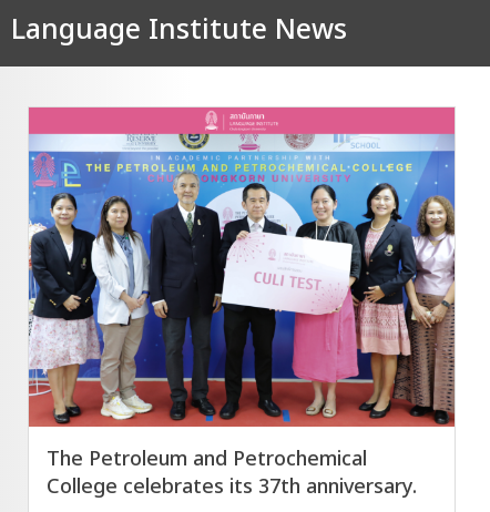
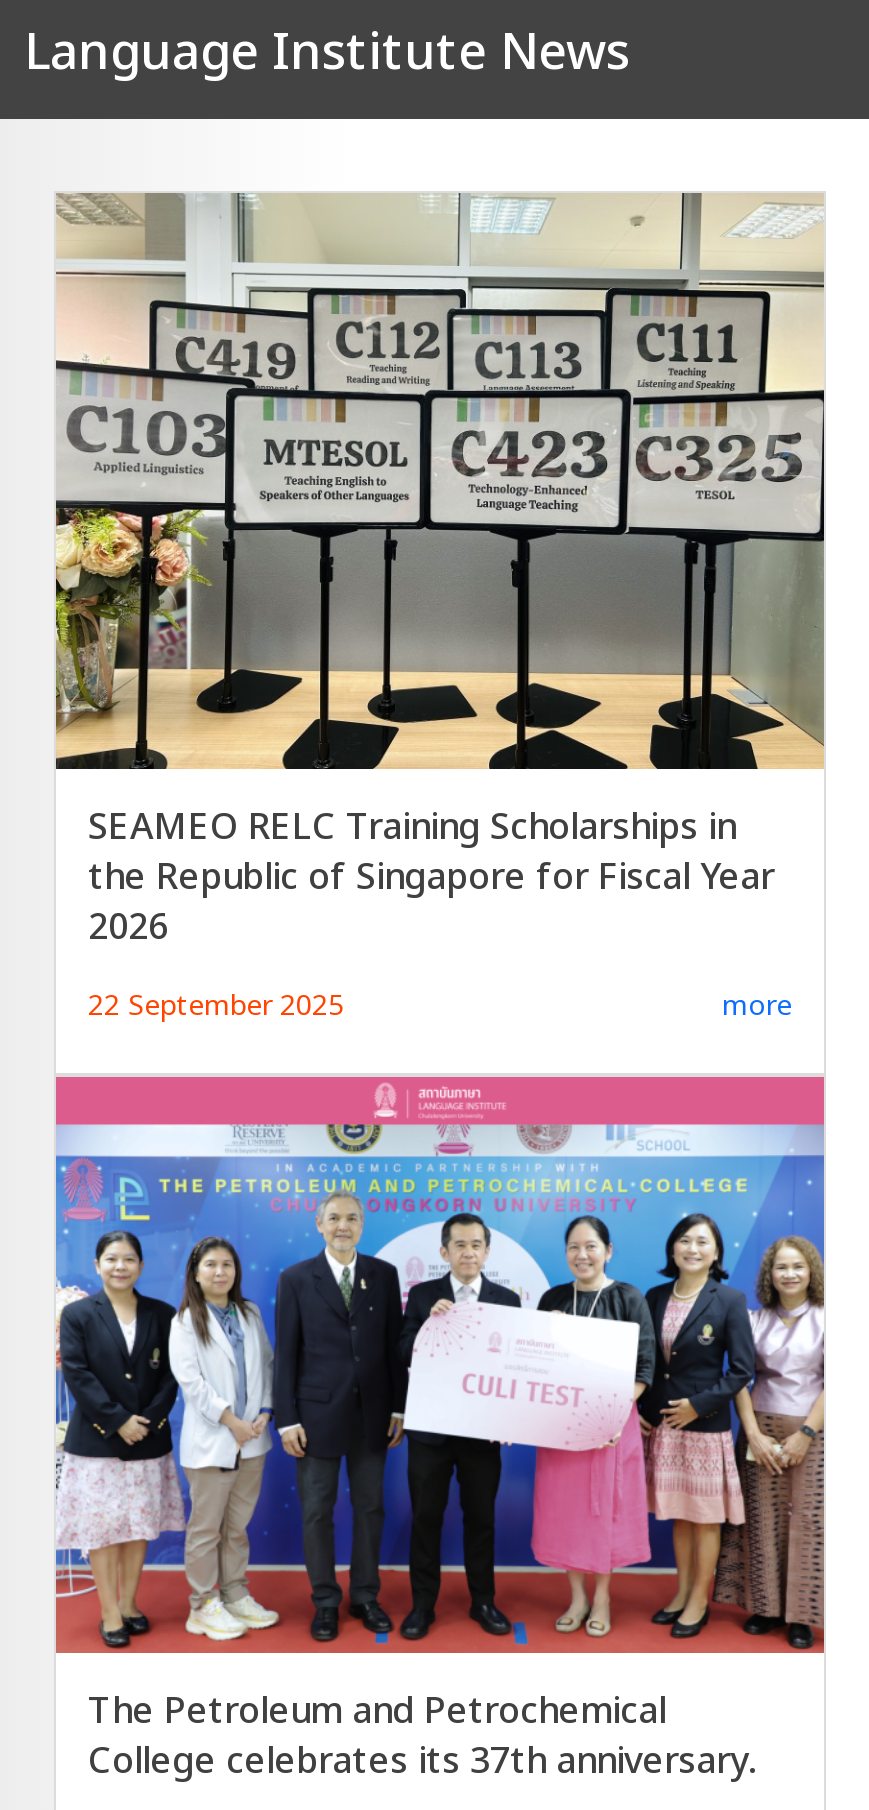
none -> [54,191,826,1023] [image] | SEAMEO RELC Training Scholarships in | the Republic of Singapore for Fiscal Year | 2026 | 22 September 2025 | more

